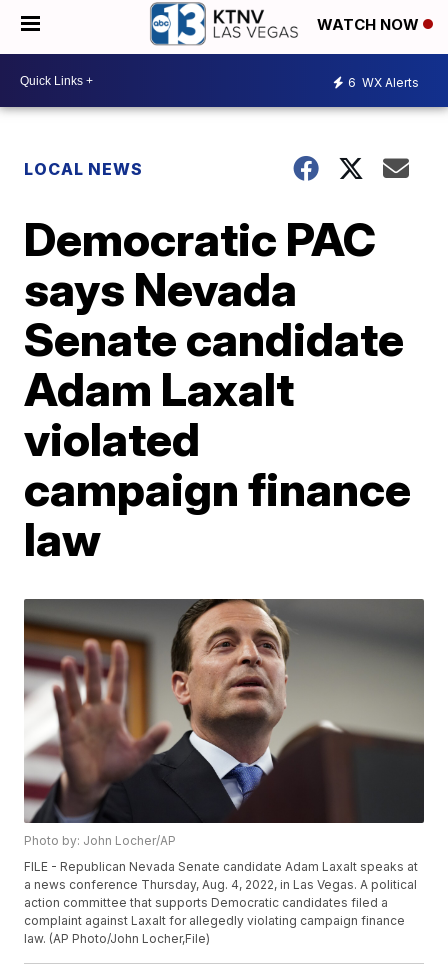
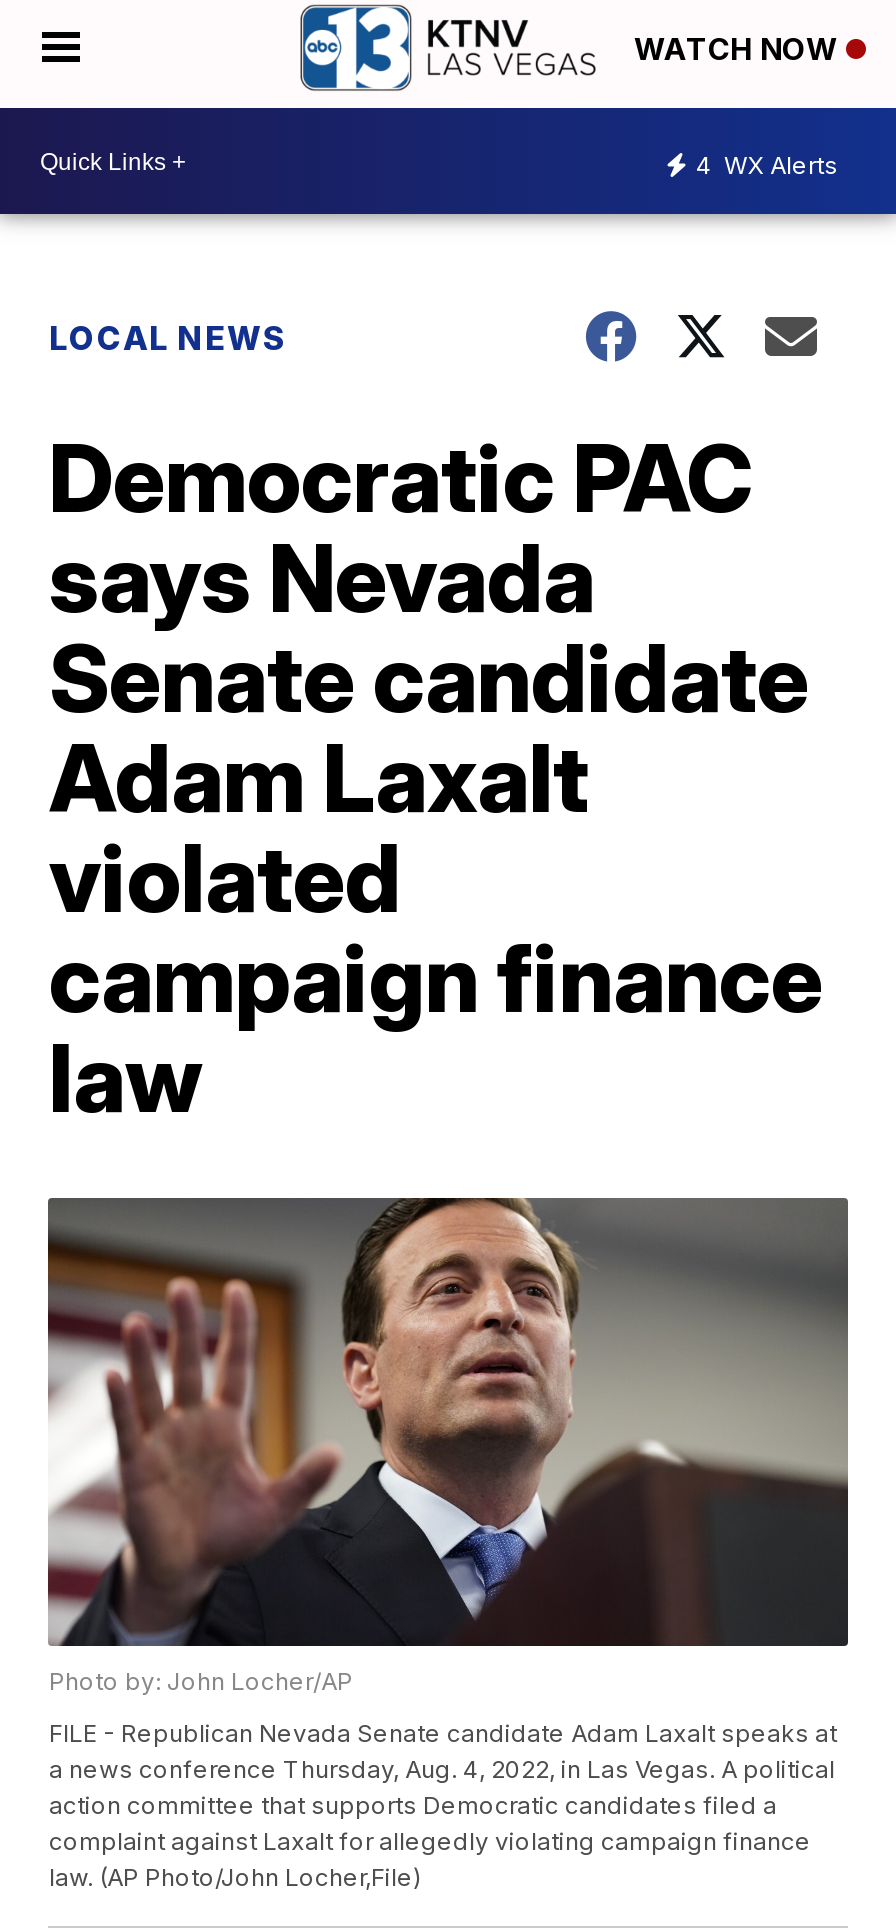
[348,74,419,89] 6 WX Alerts -> [696,149,838,179] 4 WX Alerts

